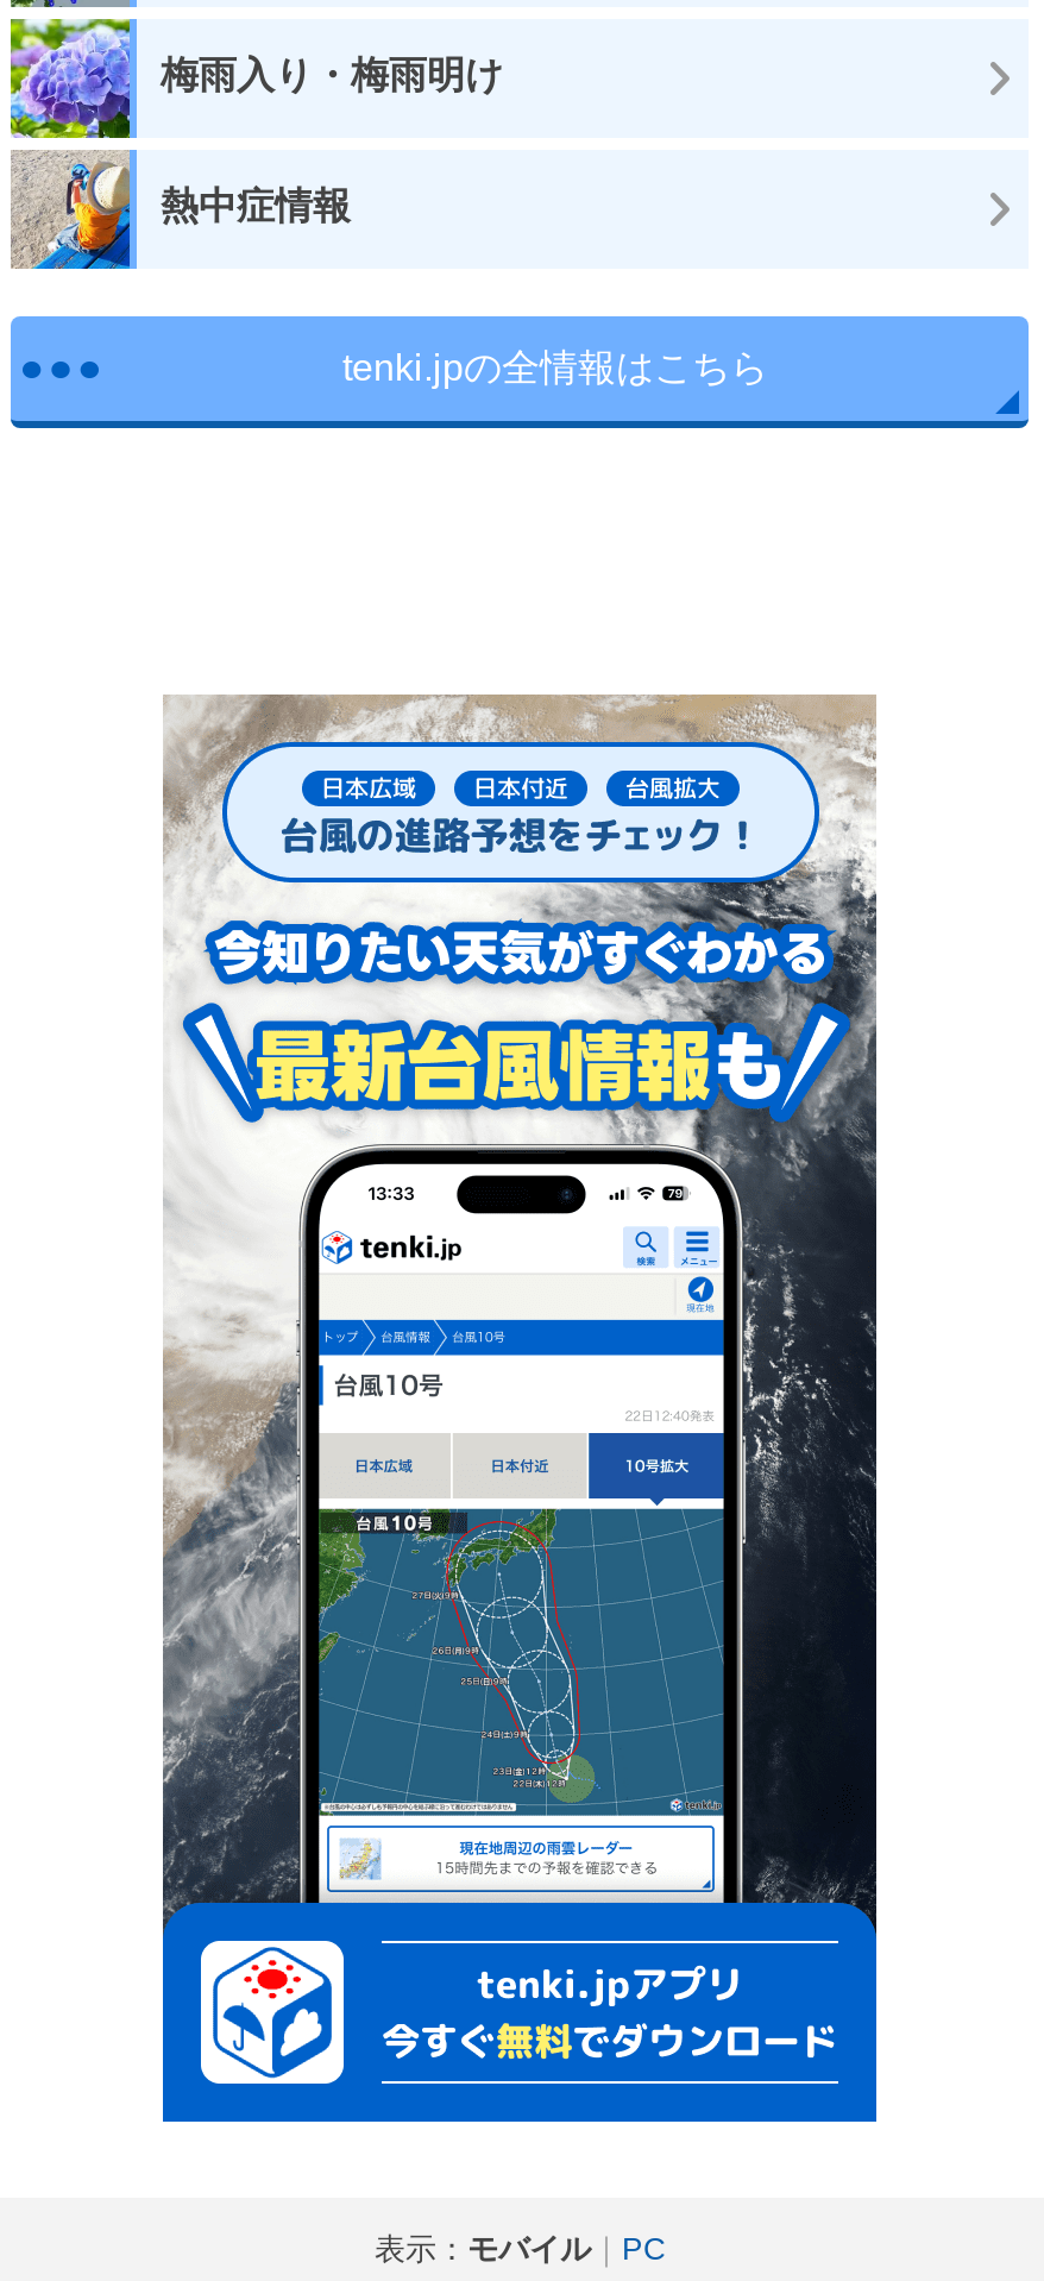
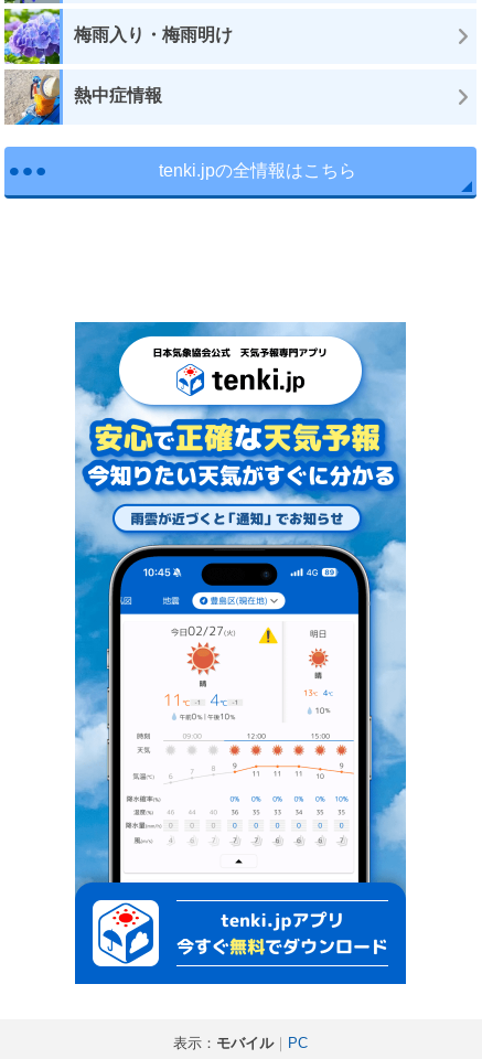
[161,692,879,1931] [image] -> [74,321,407,895] [image]

